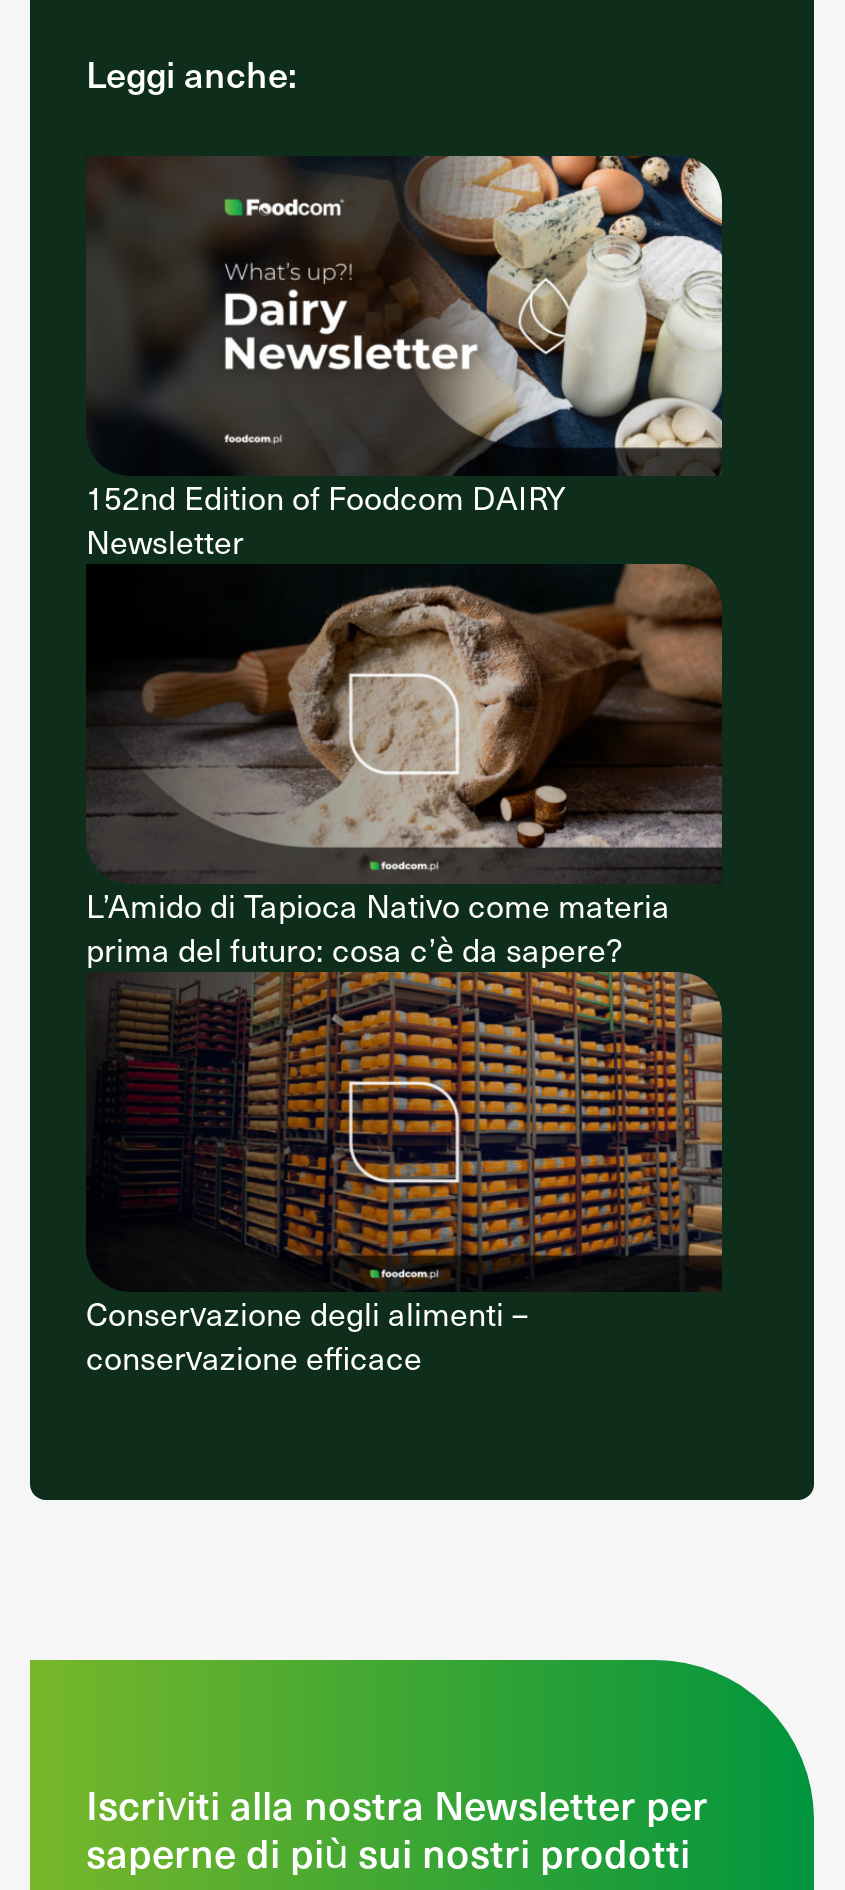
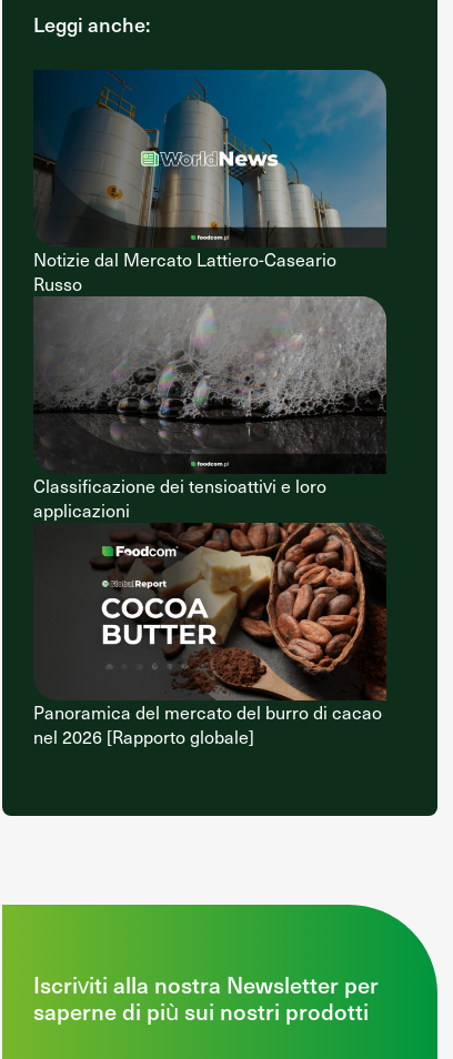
[86,154,724,562] [image] | 152nd Edition of Foodcom DAIRY | Newsletter -> [33,69,387,295] [image] | Notizie dal Mercato Lattiero-Caseario | Russo
[86,564,724,970] [image] | L’Amido di Tapioca Nativo come materia | prima del futuro: cosa c’è da sapere? -> [33,295,387,522] [image] | Classificazione dei tensioattivi e loro | applicazioni
[86,970,724,1378] [image] | Conservazione degli alimenti – | conservazione efficace -> [33,523,387,748] [image] | Panoramica del mercato del burro di cacao | nel 2026 [Rapporto globale]

